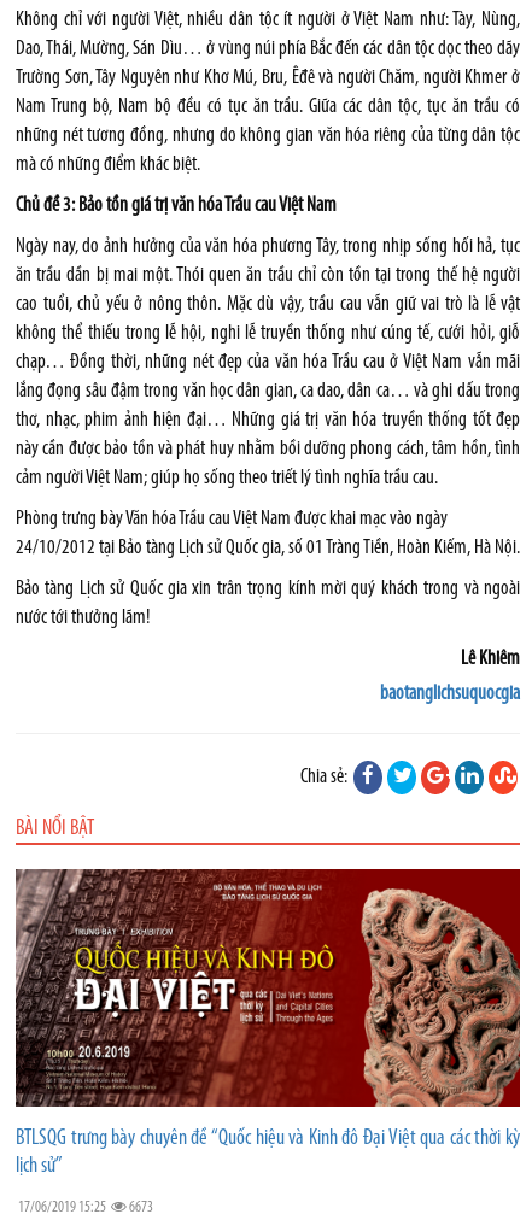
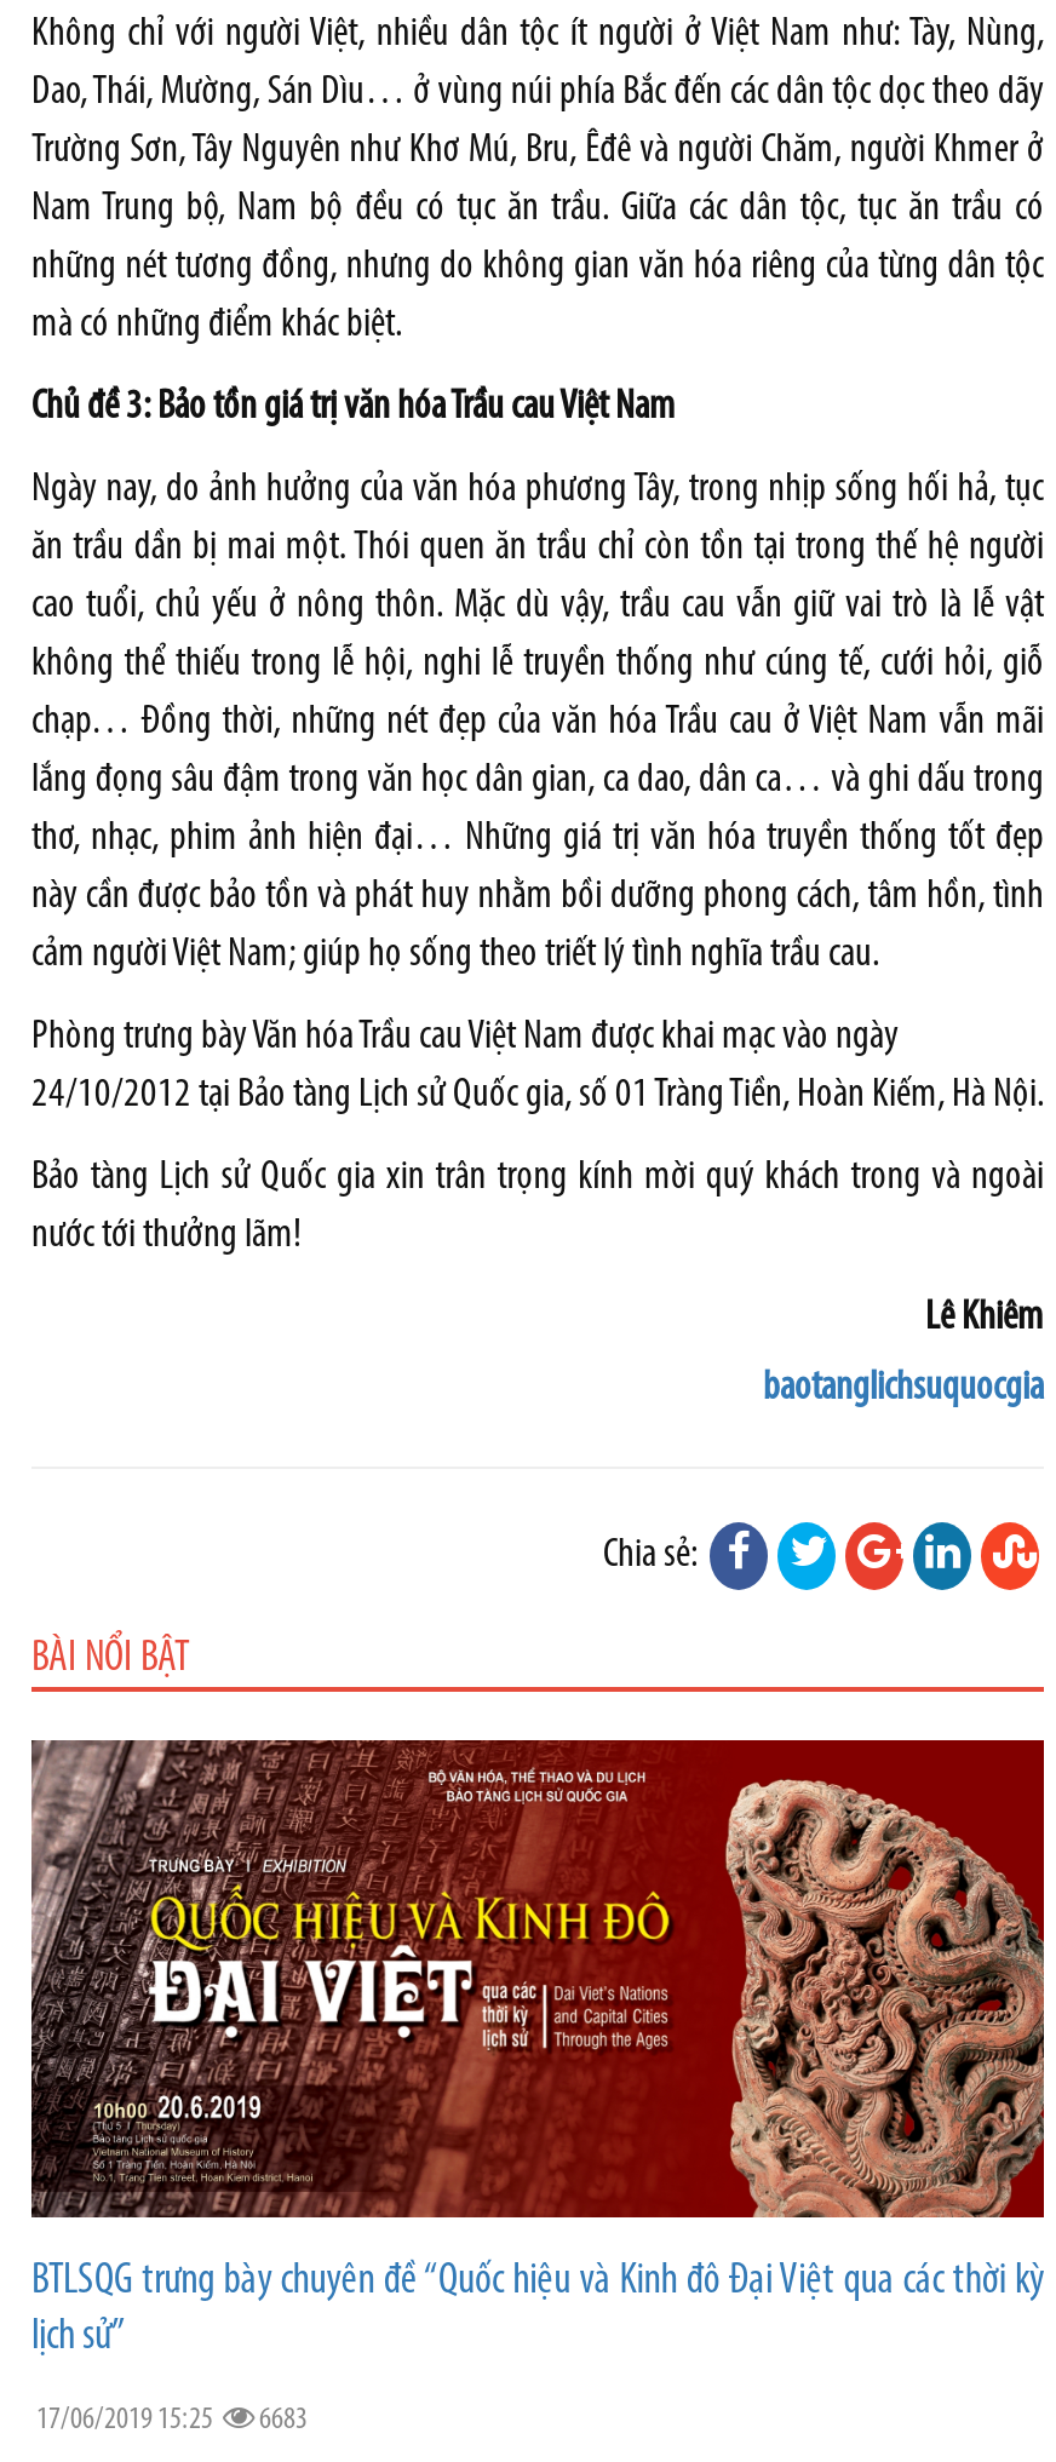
[18,1200,153,1215] 17/06/2019 15:25 6673 -> [36,2404,308,2436] 17/06/2019 15:25 6683

